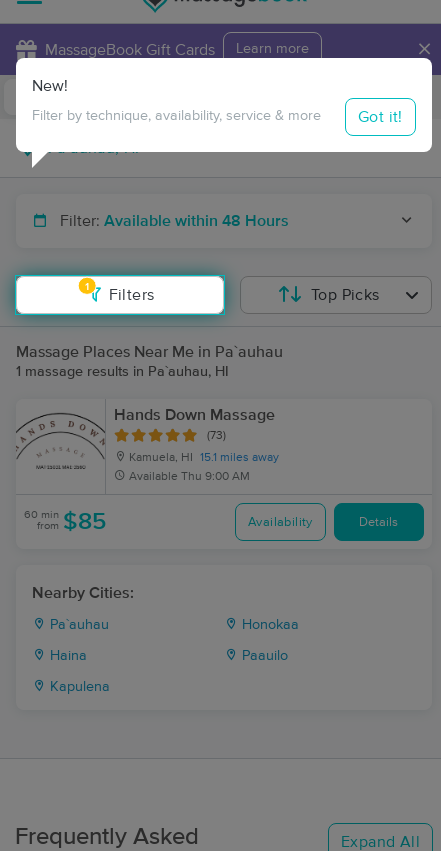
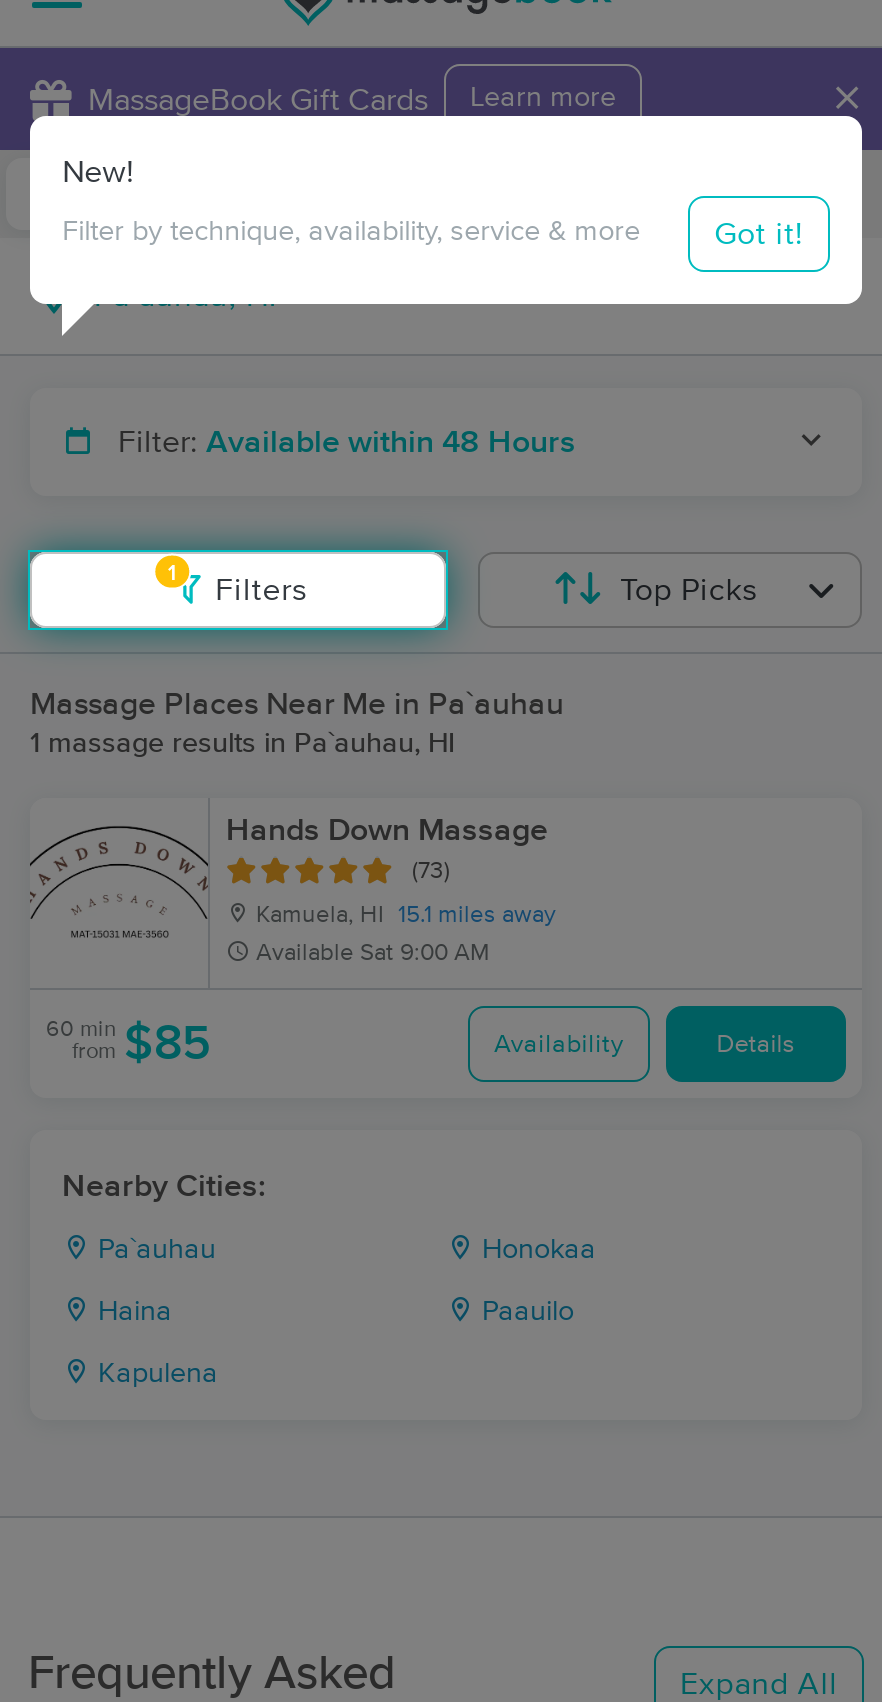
[129,471,250,483] Available Thu 9:00 AM -> [256,942,490,966] Available Sat 9:00 AM

